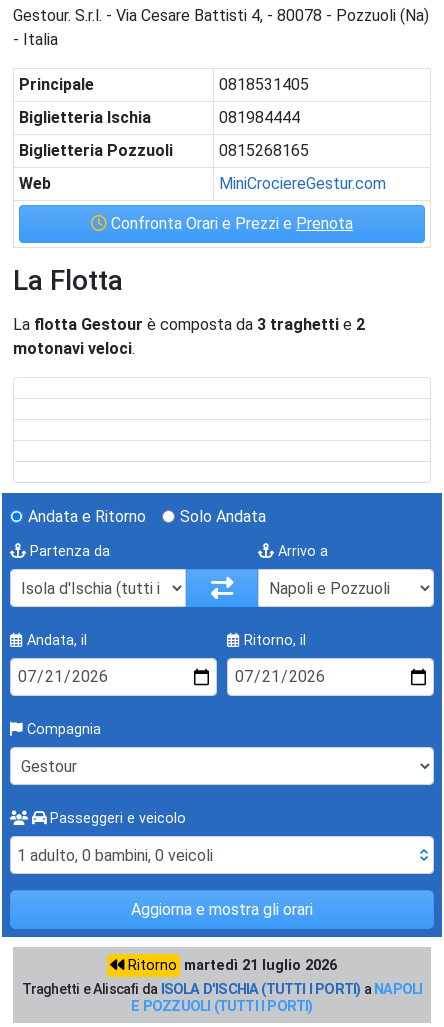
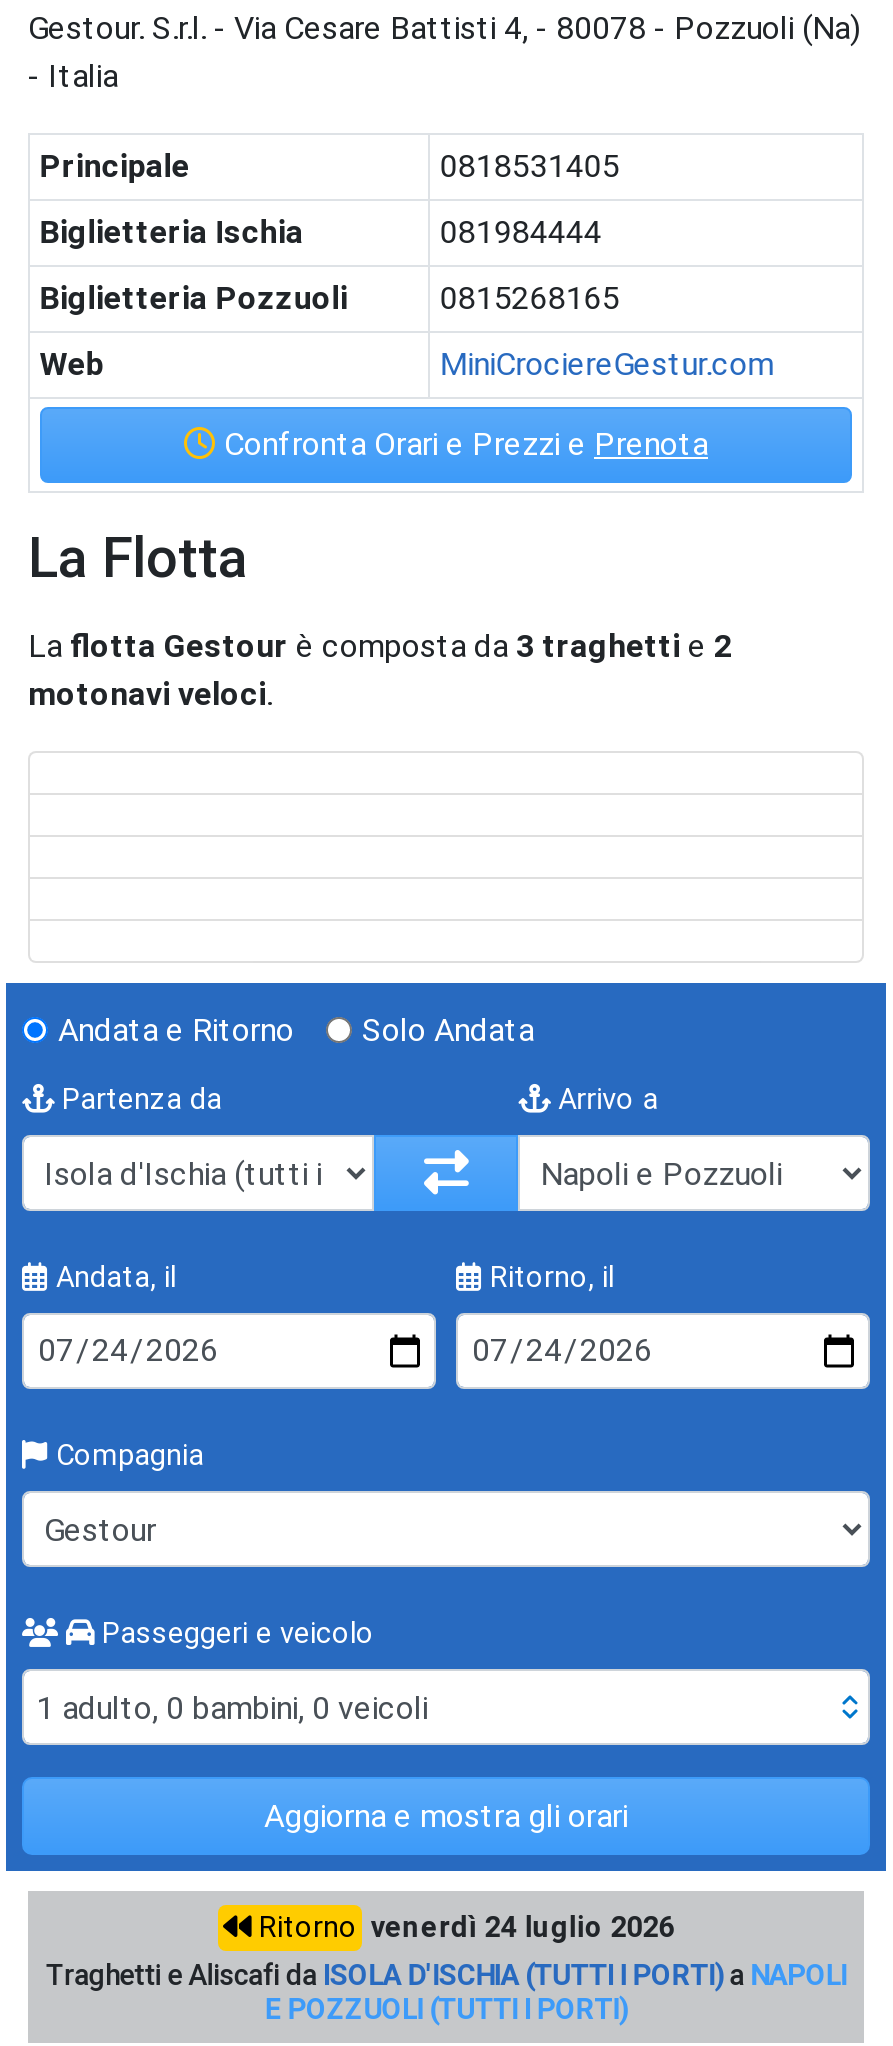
[124,957,337,974] Ritorno martedì 21 luglio 2026 -> [251,1911,675,1945] Ritorno venerdì 24 luglio 2026

